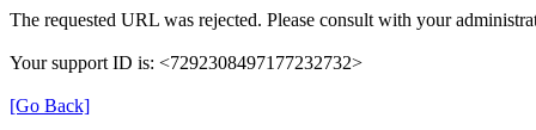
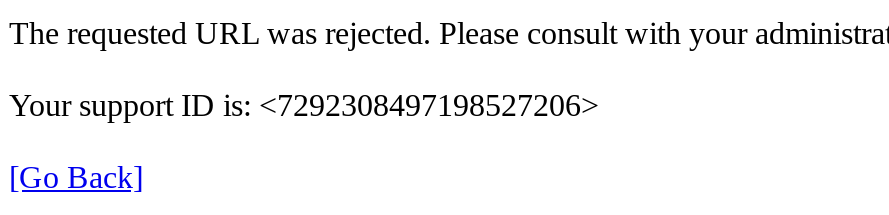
[10,52,363,73] Your support ID is: <7292308497177232732> -> [9,88,599,122] Your support ID is: <7292308497198527206>

